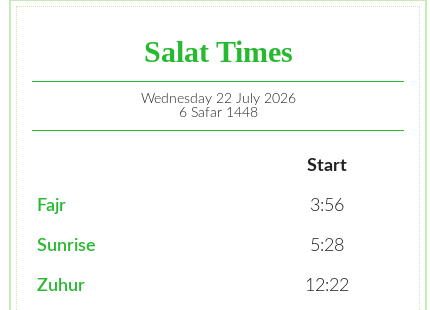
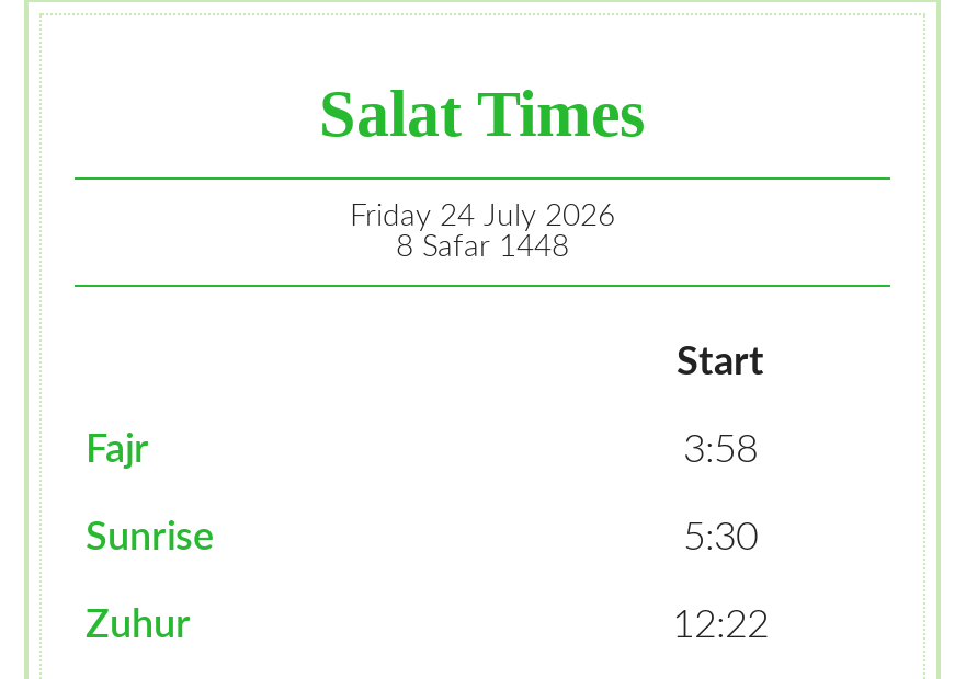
[140,92,295,106] Wednesday 22 July 2026 -> [350,202,615,232] Friday 24 July 2026
[178,106,257,120] 6 Safar 1448 -> [396,232,569,263] 8 Safar 1448
[309,197,343,215] 3:56 -> [683,431,758,471] 3:58
[309,237,343,255] 5:28 -> [683,519,758,559] 5:30

